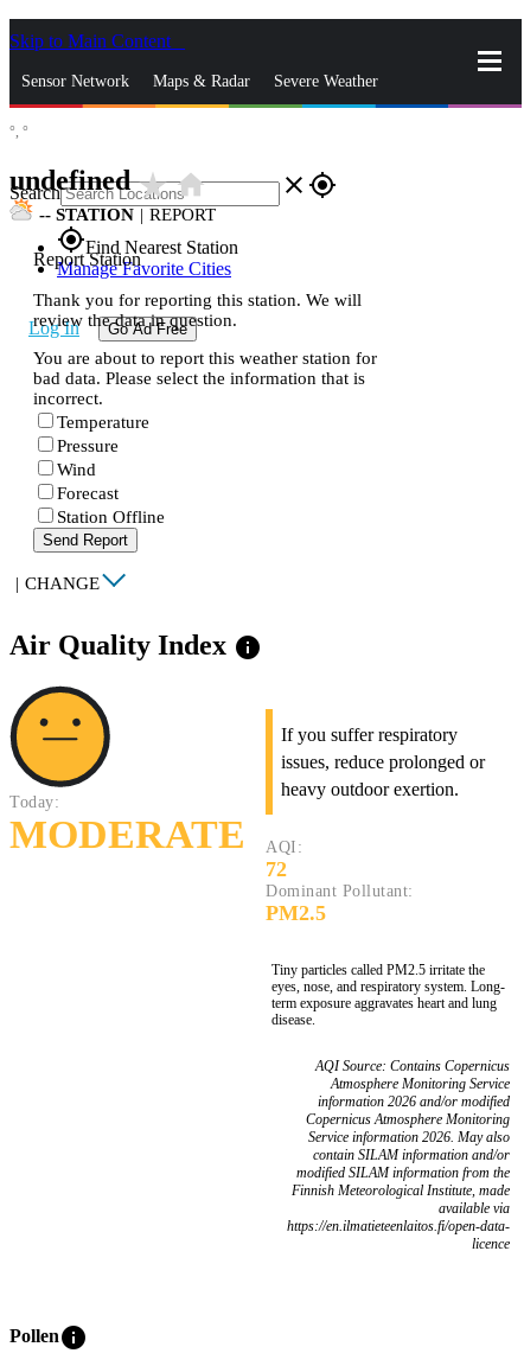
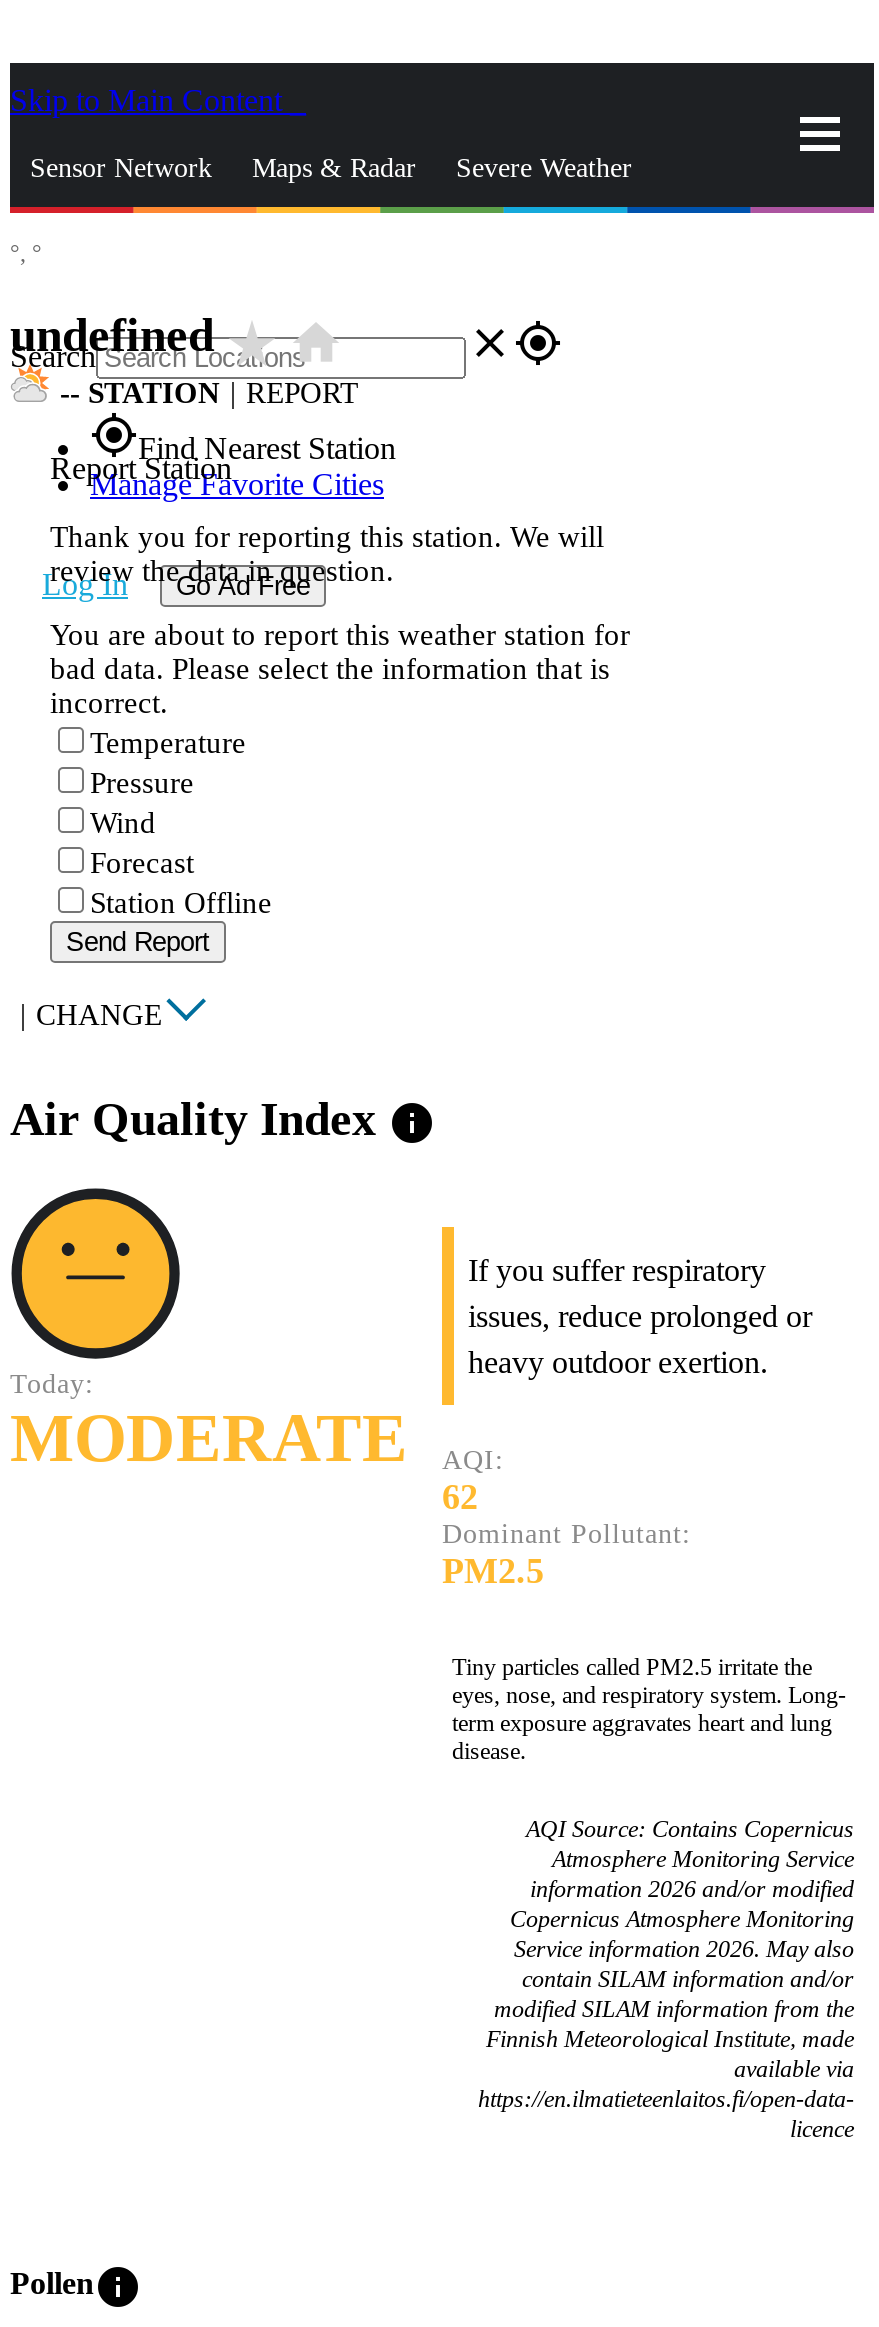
[266,858,287,881] 72 -> [442,1477,478,1517] 62

